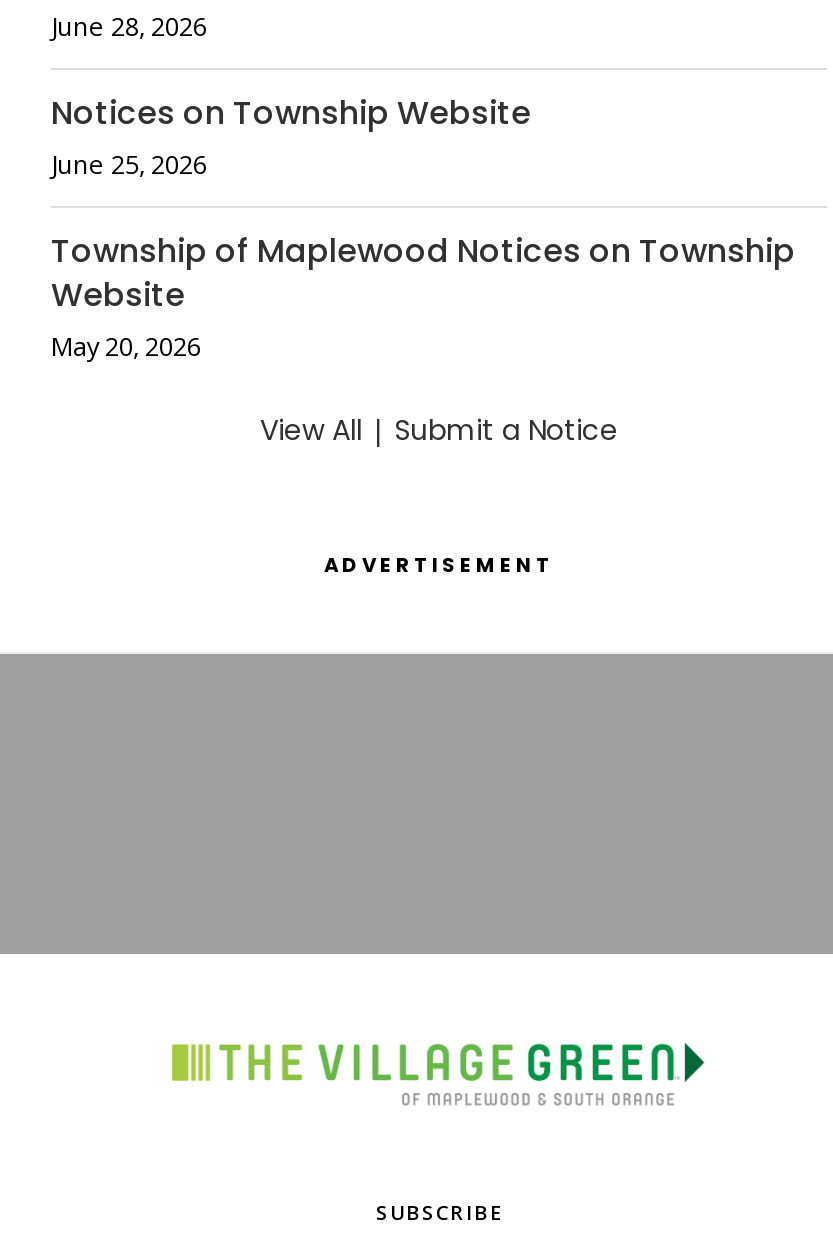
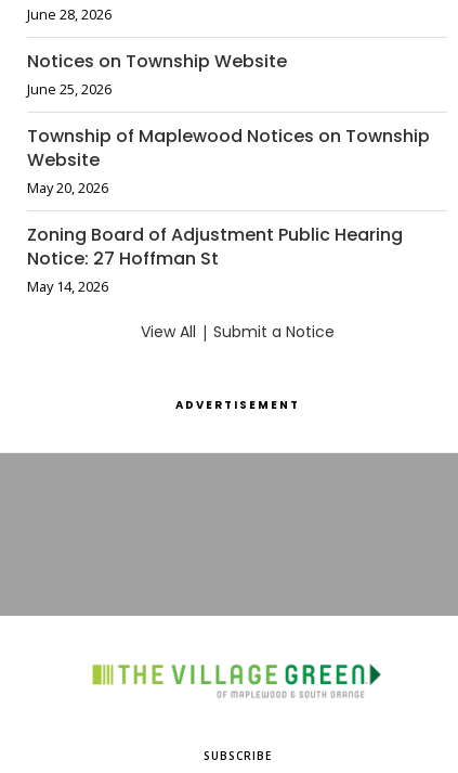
none -> [27,222,403,296] Zoning Board of Adjustment Public Hearing | Notice: 27 Hoffman St | May 14, 2026

